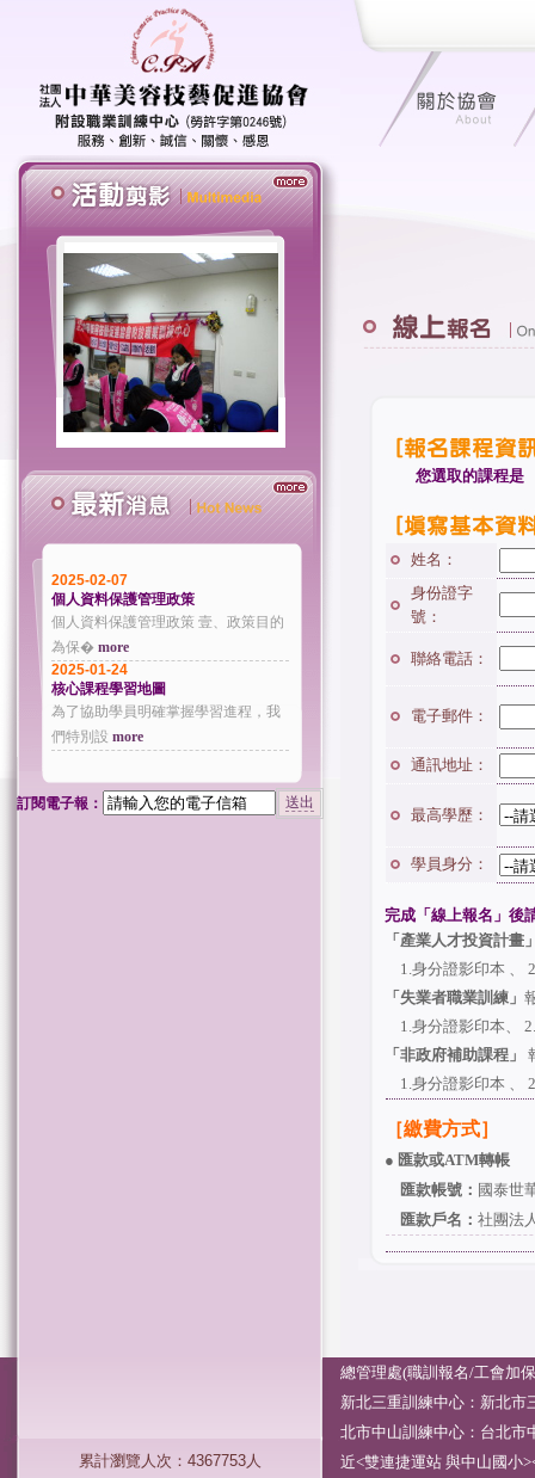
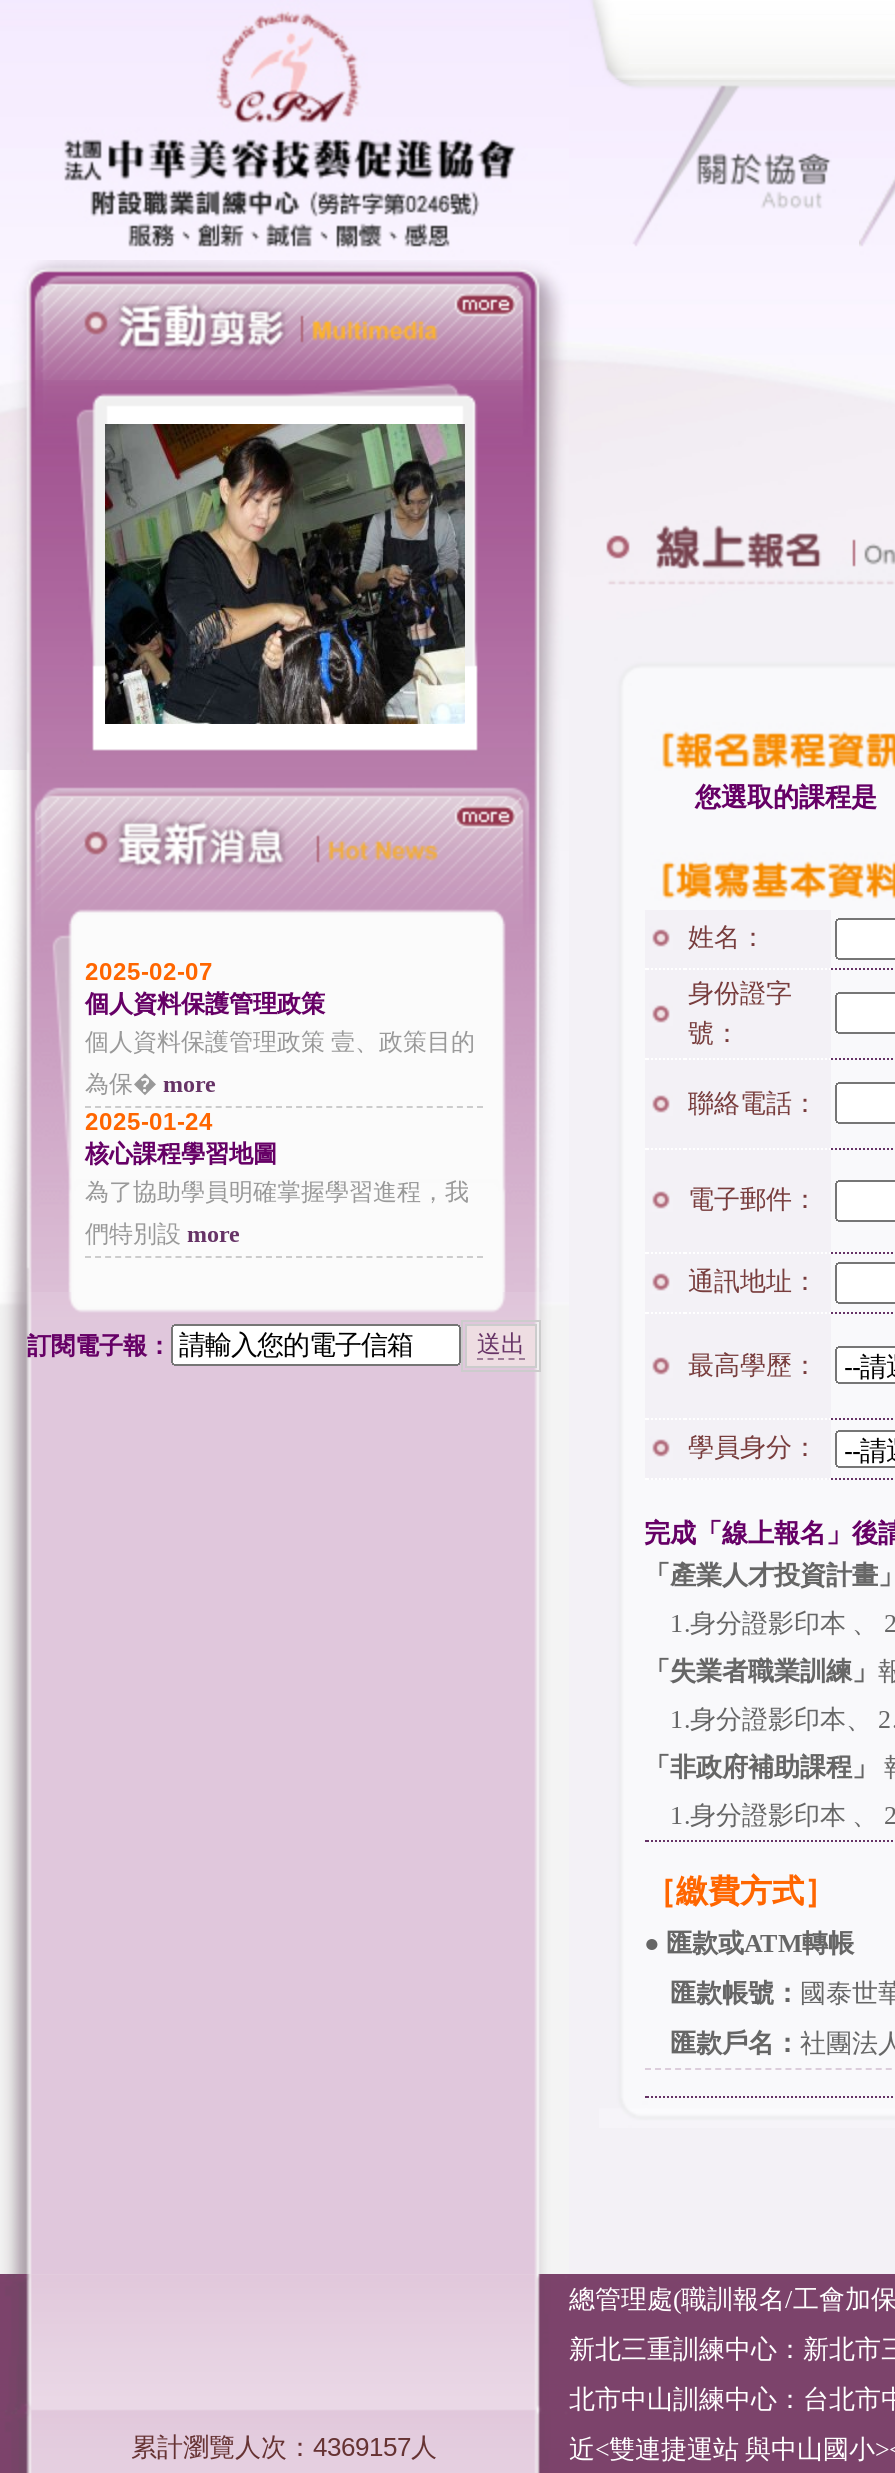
[62,252,279,433] [image] -> [103,422,465,726] [image]
[79,1452,262,1470] 累計瀏覽人次：4367753人 -> [131,2432,437,2462] 累計瀏覽人次：4369157人

